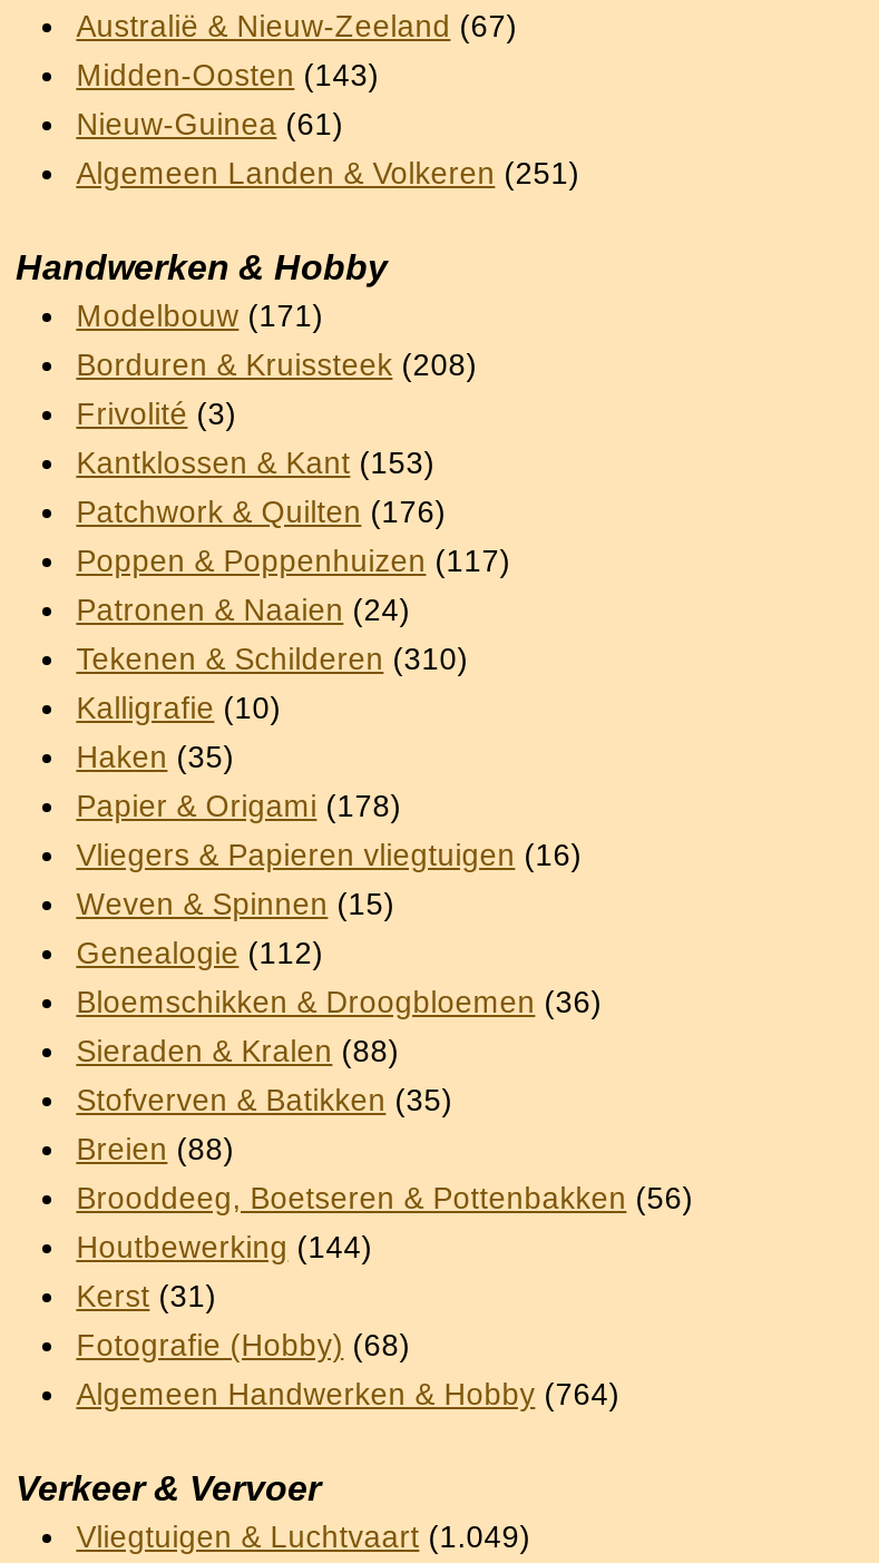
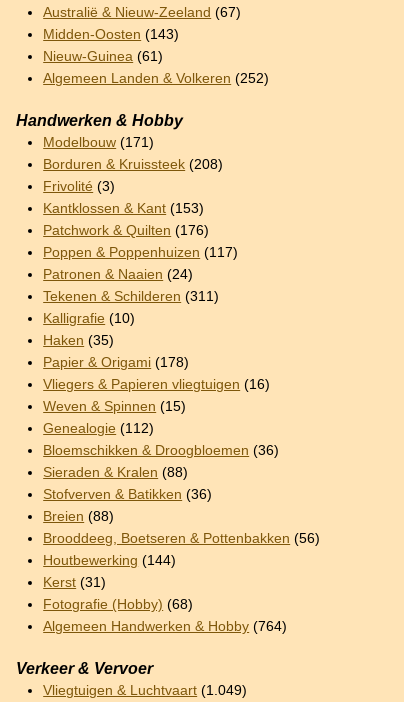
[76,156,580,190] Algemeen Landen & Volkeren (251) -> [43,71,269,86] Algemeen Landen & Volkeren (252)
[76,642,468,676] Tekenen & Schilderen (310) -> [43,289,219,304] Tekenen & Schilderen (311)
[76,1083,453,1117] Stofverven & Batikken (35) -> [43,487,212,502] Stofverven & Batikken (36)

